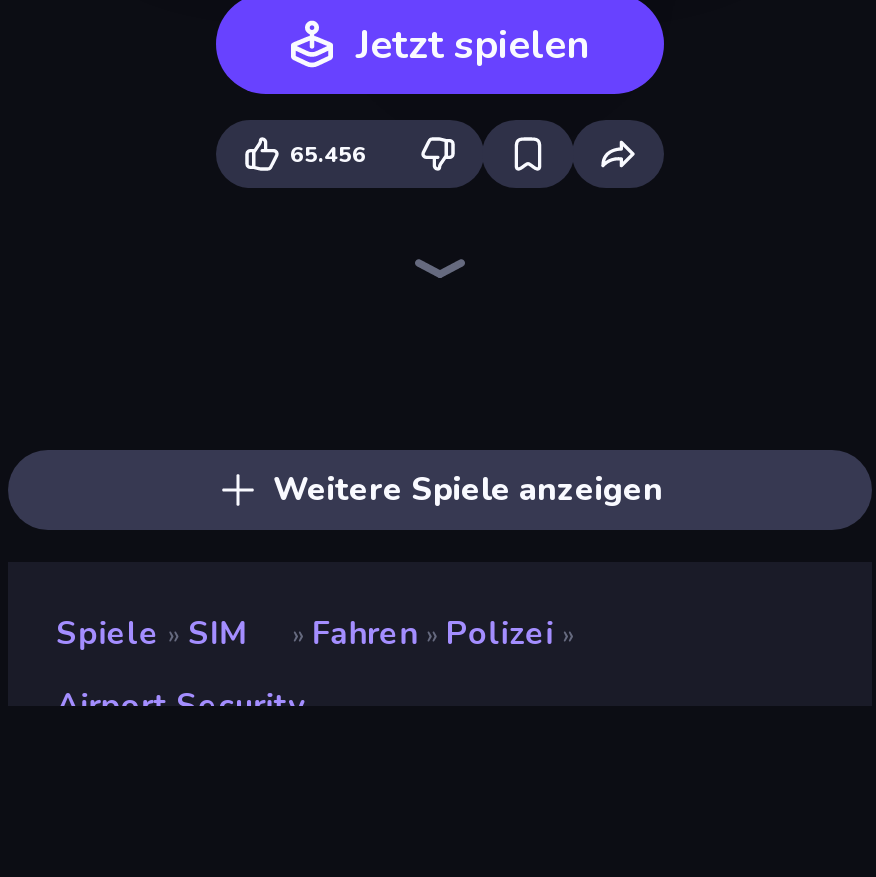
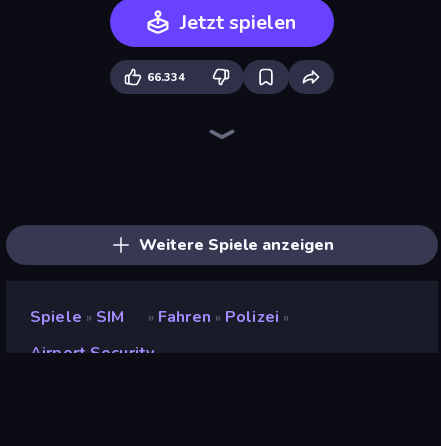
[290,139,366,169] 65.456 -> [147,69,185,84] 66.334

